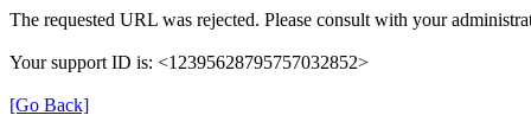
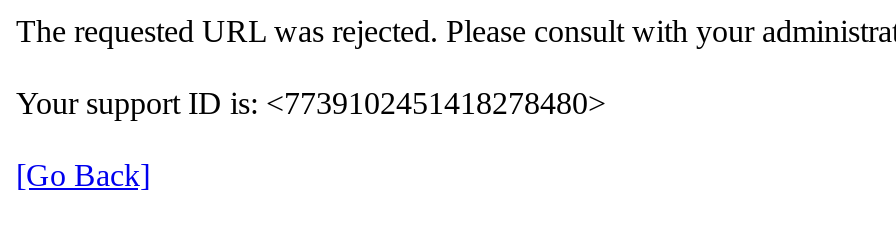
[9,52,369,72] Your support ID is: <12395628795757032852> -> [16,86,606,120] Your support ID is: <7739102451418278480>

